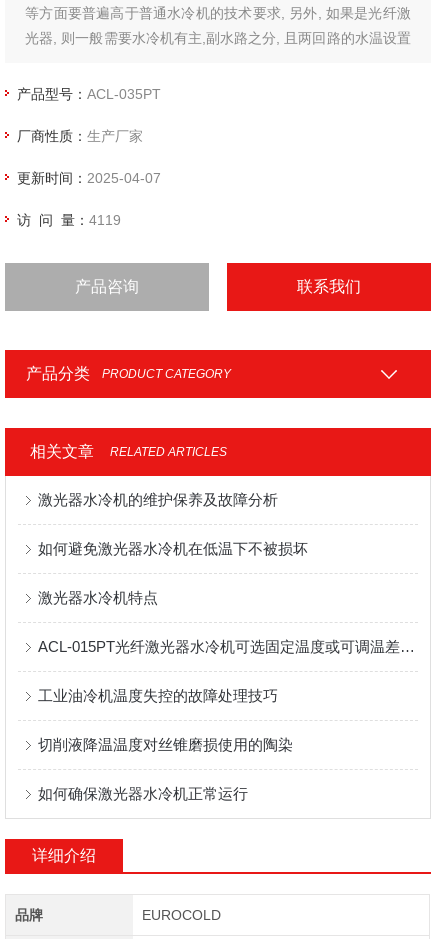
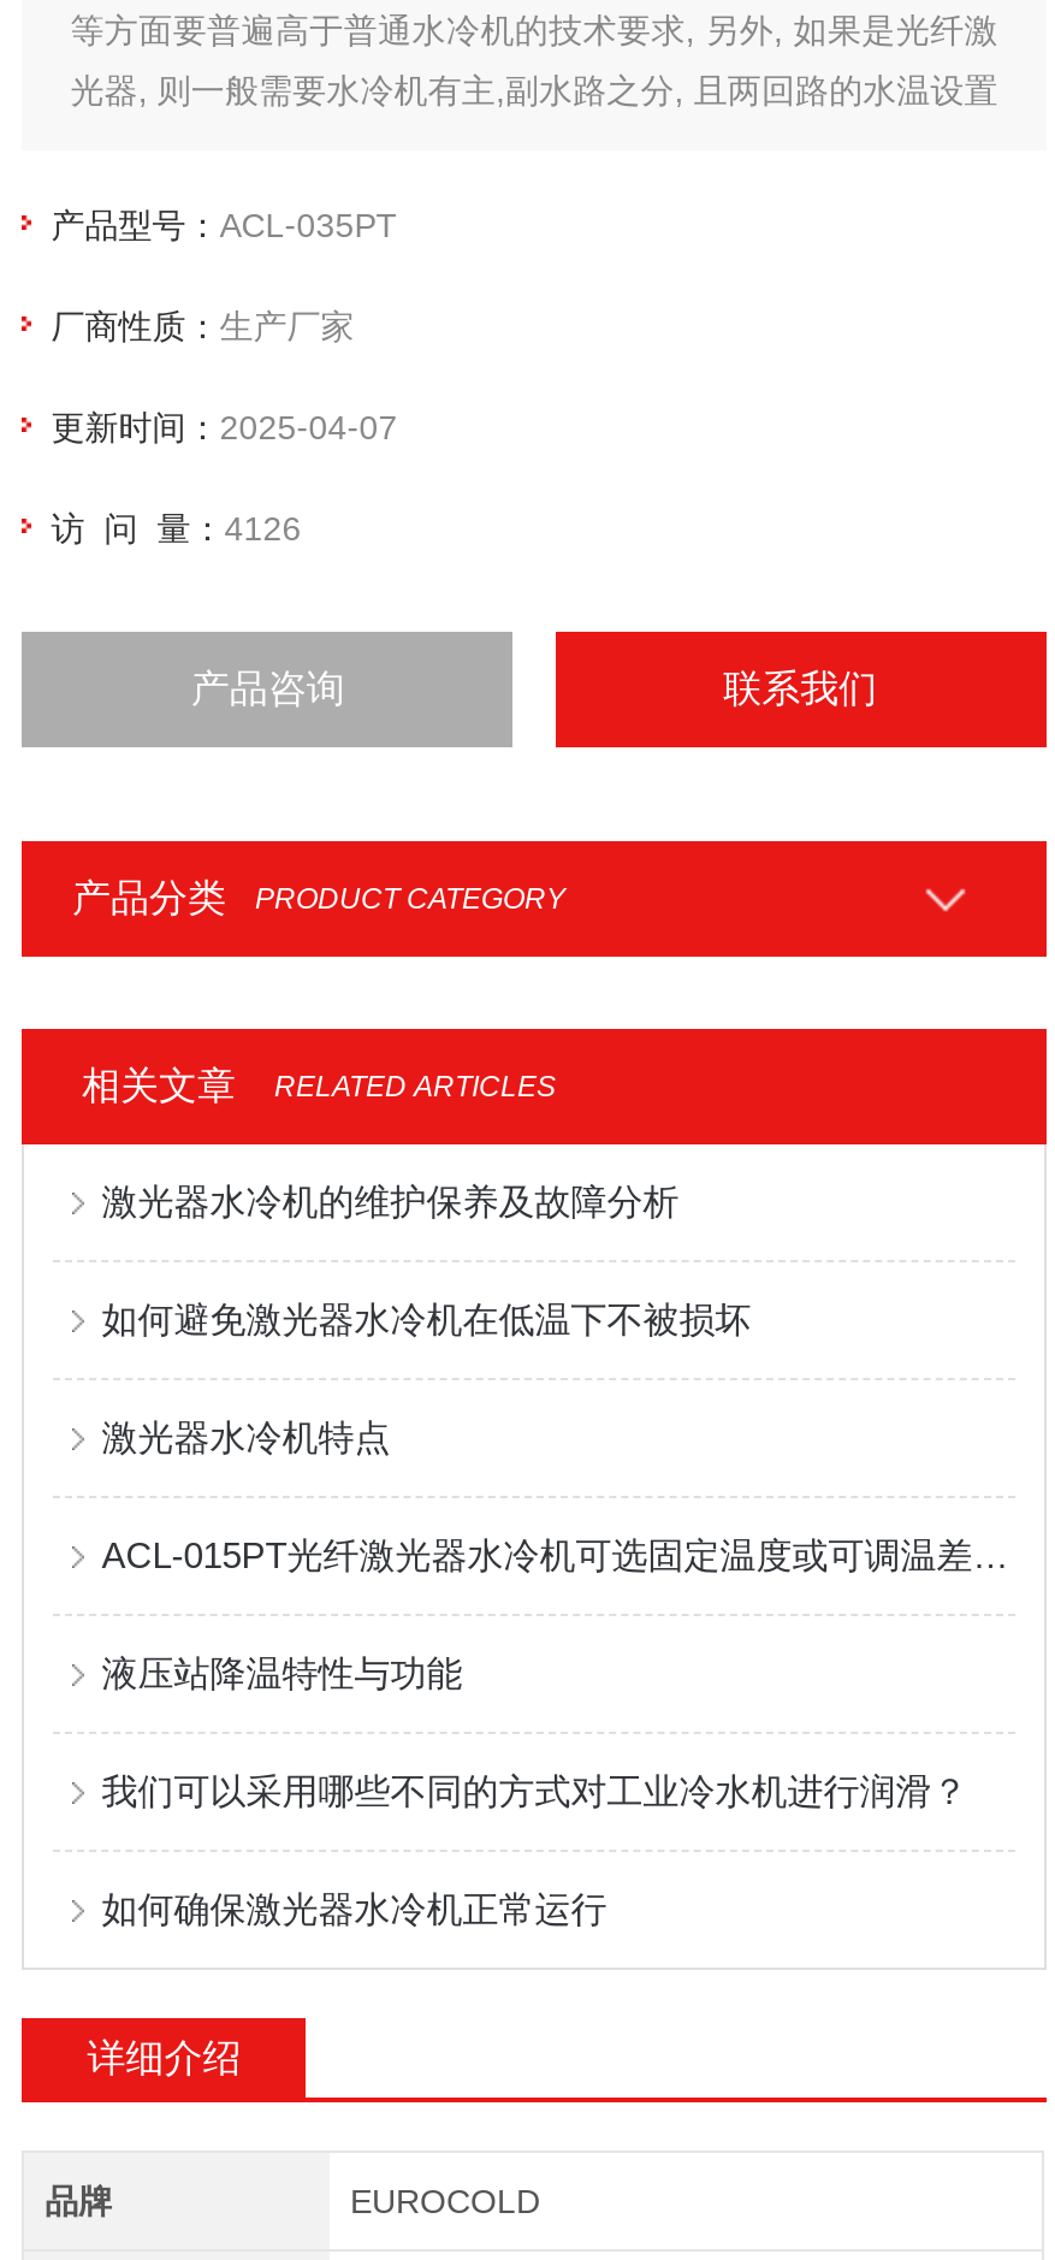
[17,212,121,228] 访 问 量：4119 -> [51,509,301,548] 访 问 量：4126
[38,687,278,704] 工业油冷机温度失控的故障处理技巧 -> [102,1652,462,1693] 液压站降温特性与功能
[38,736,293,753] 切削液降温温度对丝锥磨损使用的陶染 -> [102,1770,968,1811] 我们可以采用哪些不同的方式对工业冷水机进行润滑？

